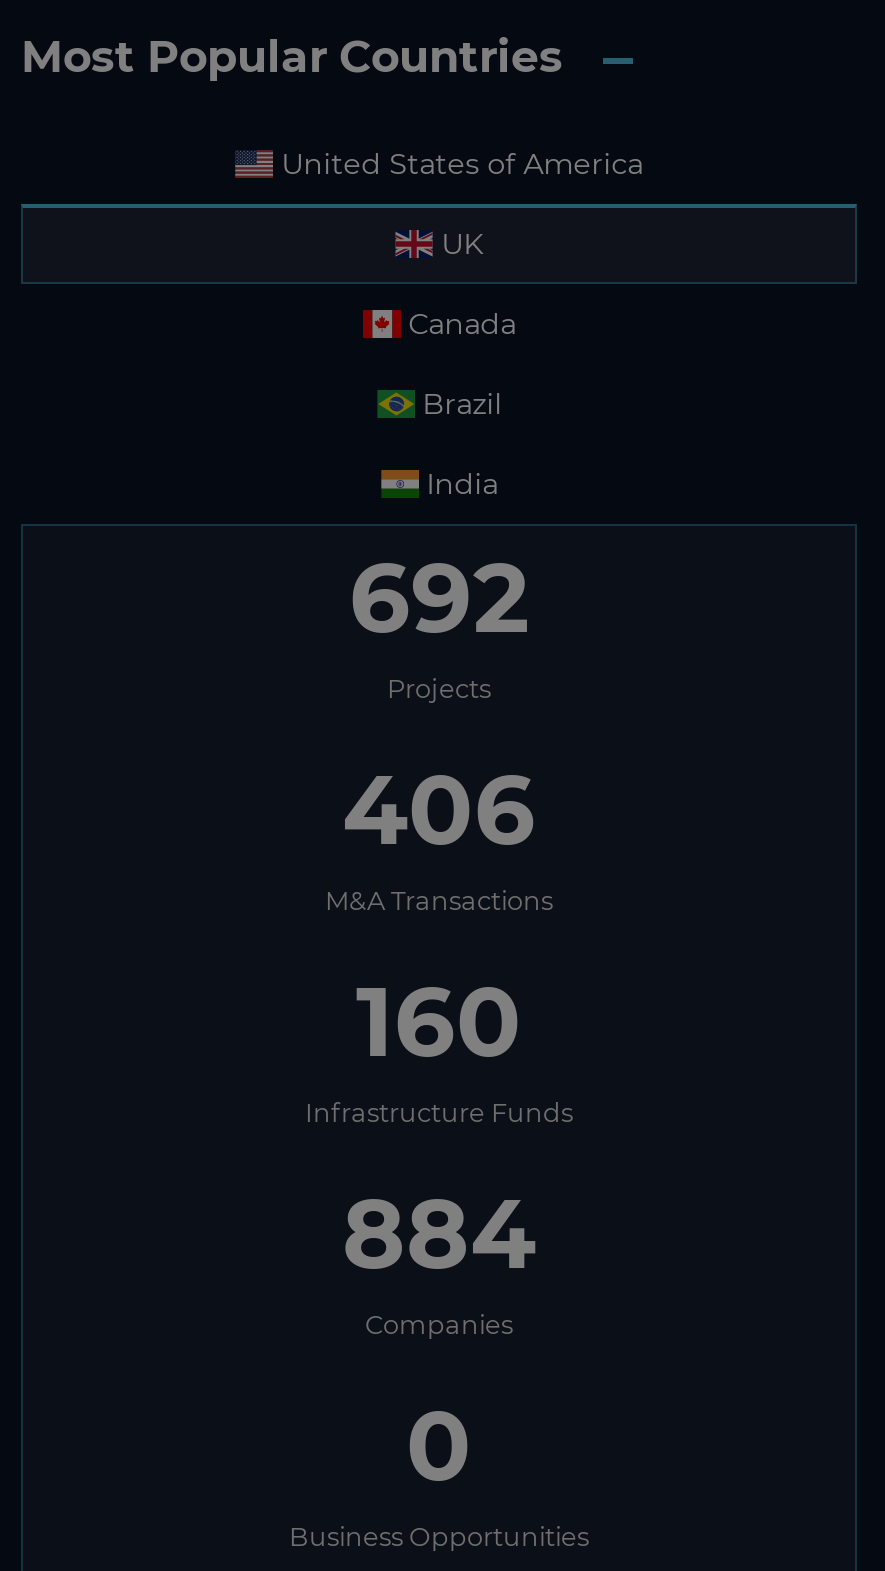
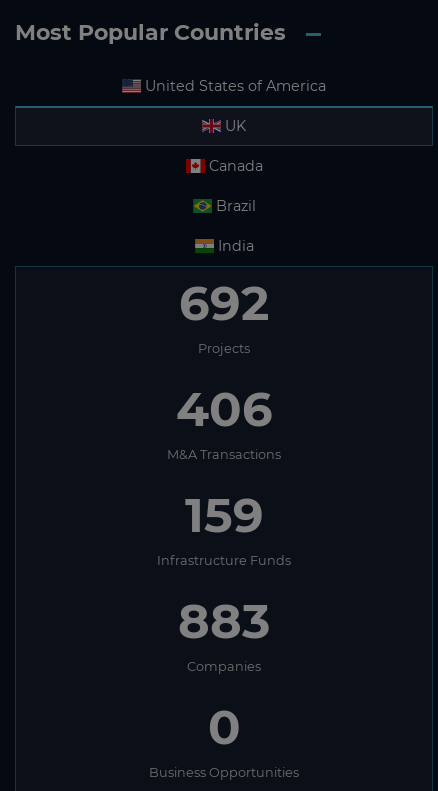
[356,964,522,1080] 160 -> [184,486,263,544] 159
[342,1176,536,1292] 884 -> [178,592,270,650] 883

